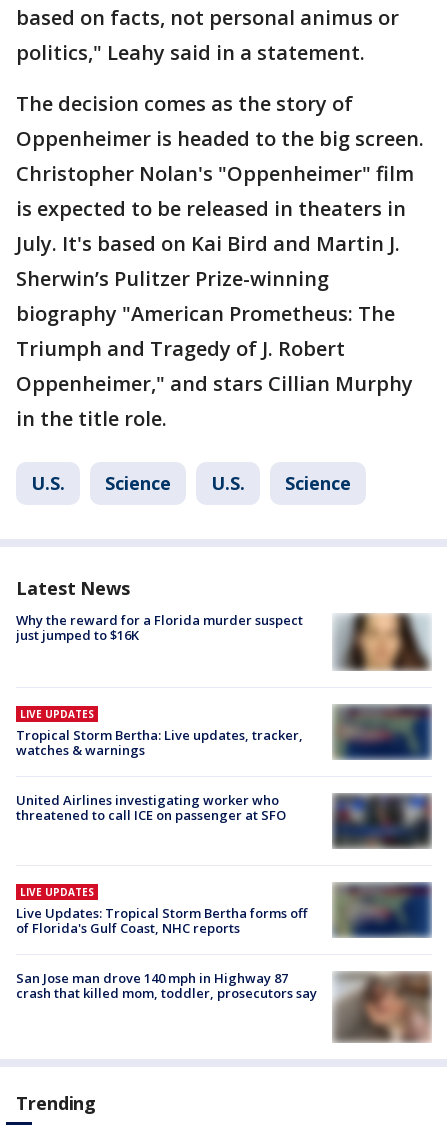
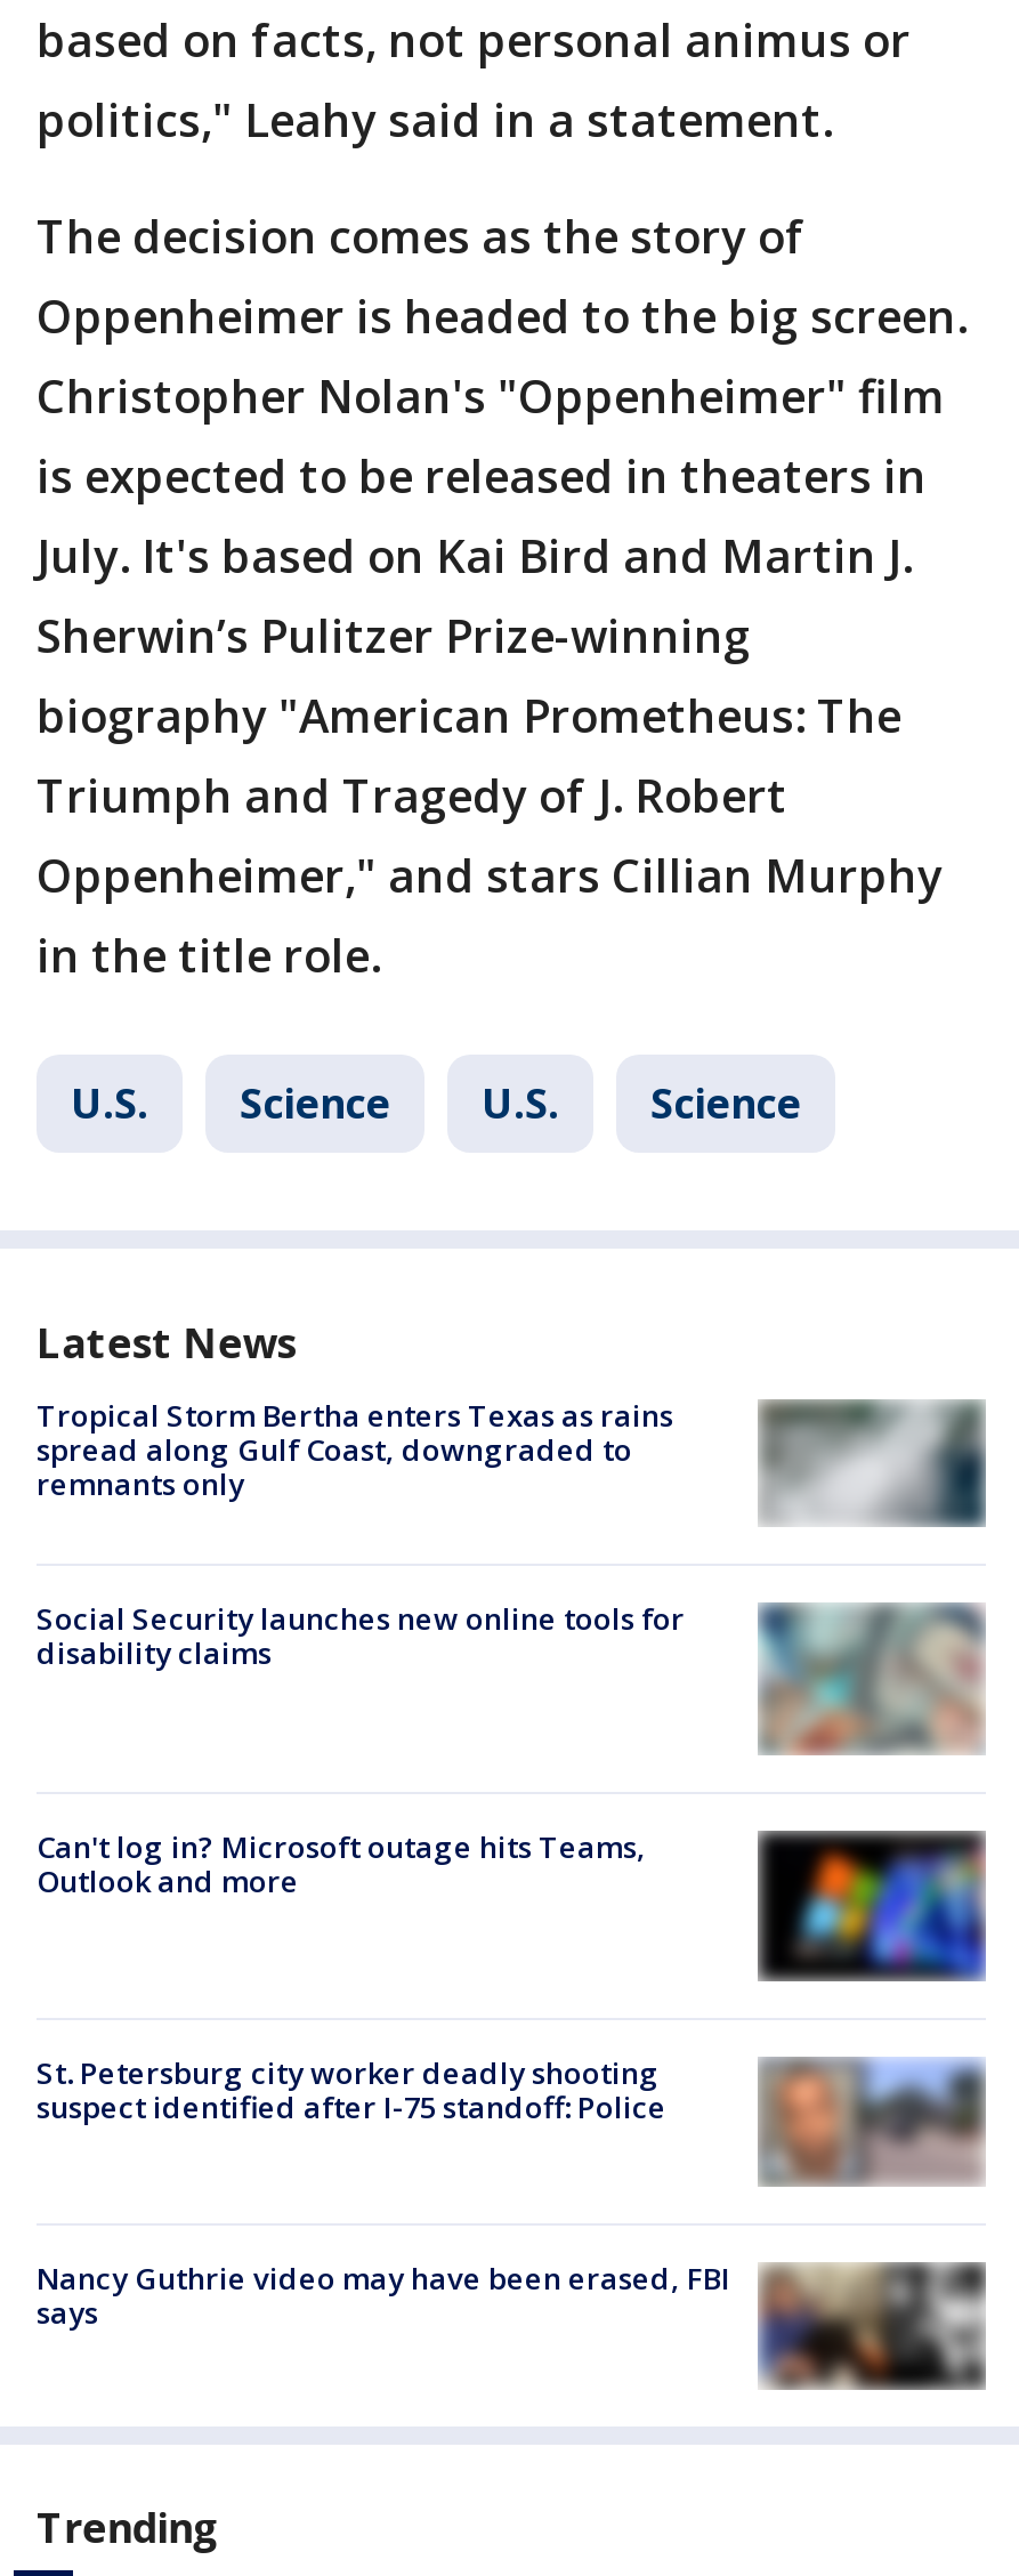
[16,611,431,672] [image] | Why the reward for a Florida murder suspect | just jumped to $16K -> [37,1395,986,1532] [image] | Tropical Storm Bertha enters Texas as rains | spread along Gulf Coast, downgraded to | remnants only
[16,702,432,765] [image] | LIVE UPDATES | Tropical Storm Bertha: Live updates, tracker, | watches & warnings -> [37,1599,986,1758] [image] | Social Security launches new online tools for | disability claims
[16,791,286,824] United Airlines investigating worker who | threatened to call ICE on passenger at SFO -> [37,1825,646,1901] Can't log in? Microsoft outage hits Teams, | Outlook and more
[332,792,432,864] [image] -> [755,1819,988,1984] [image]
[16,881,433,954] [image] | LIVE UPDATES | Live Updates: Tropical Storm Bertha forms off | of Florida's Gulf Coast, NHC reports -> [37,2022,986,2187] [image] | St. Petersburg city worker deadly shooting | suspect identified after I-75 standoff: Police
[16,969,433,1043] [image] | San Jose man drove 140 mph in Highway 87 | crash that killed mom, toddler, prosecutors say -> [37,2226,986,2390] [image] | Nancy Guthrie video may have been erased, FBI | says

